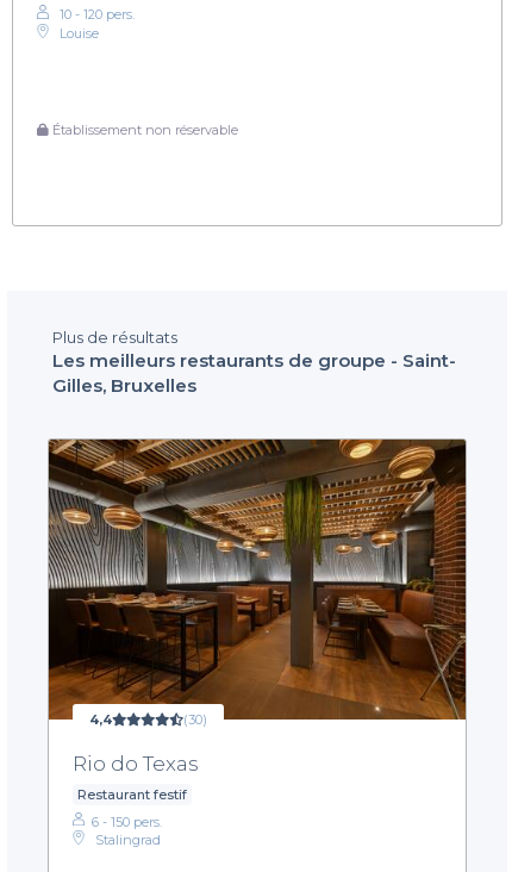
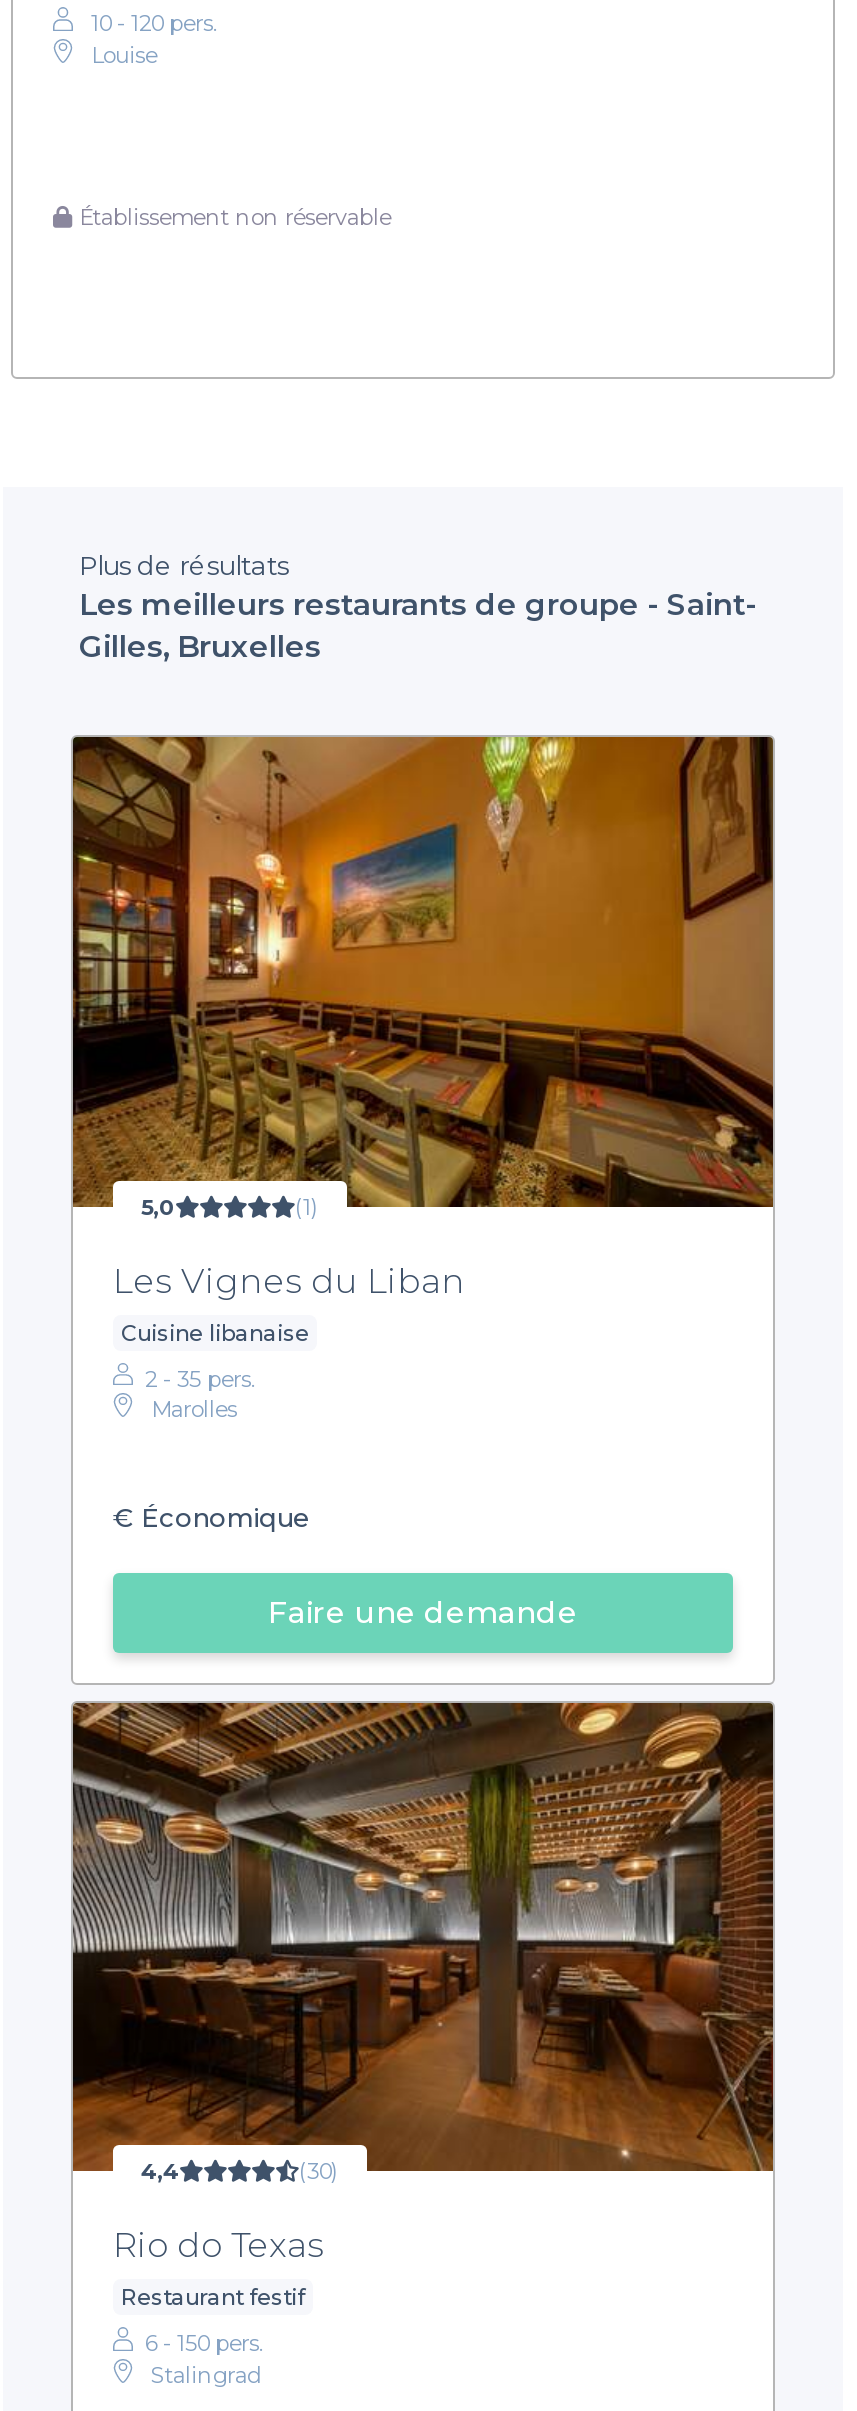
none -> [73,735,773,1631] [image] | 5,0 | (1) | Les Vignes du Liban | Cuisine libanaise | 2 - 35 pers. | Marolles | €Économique | Faire une demande

